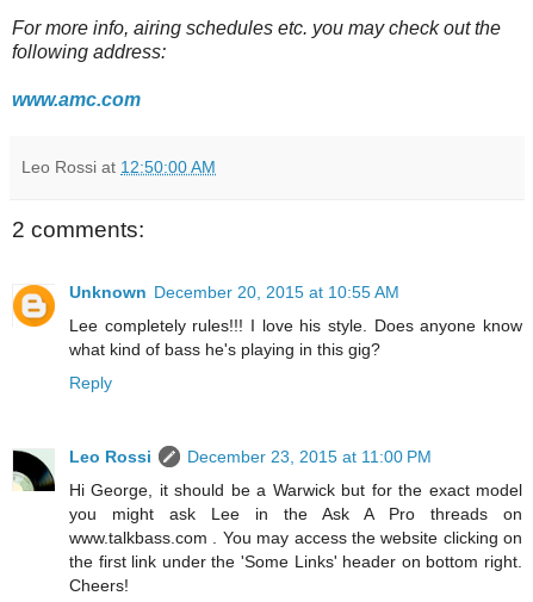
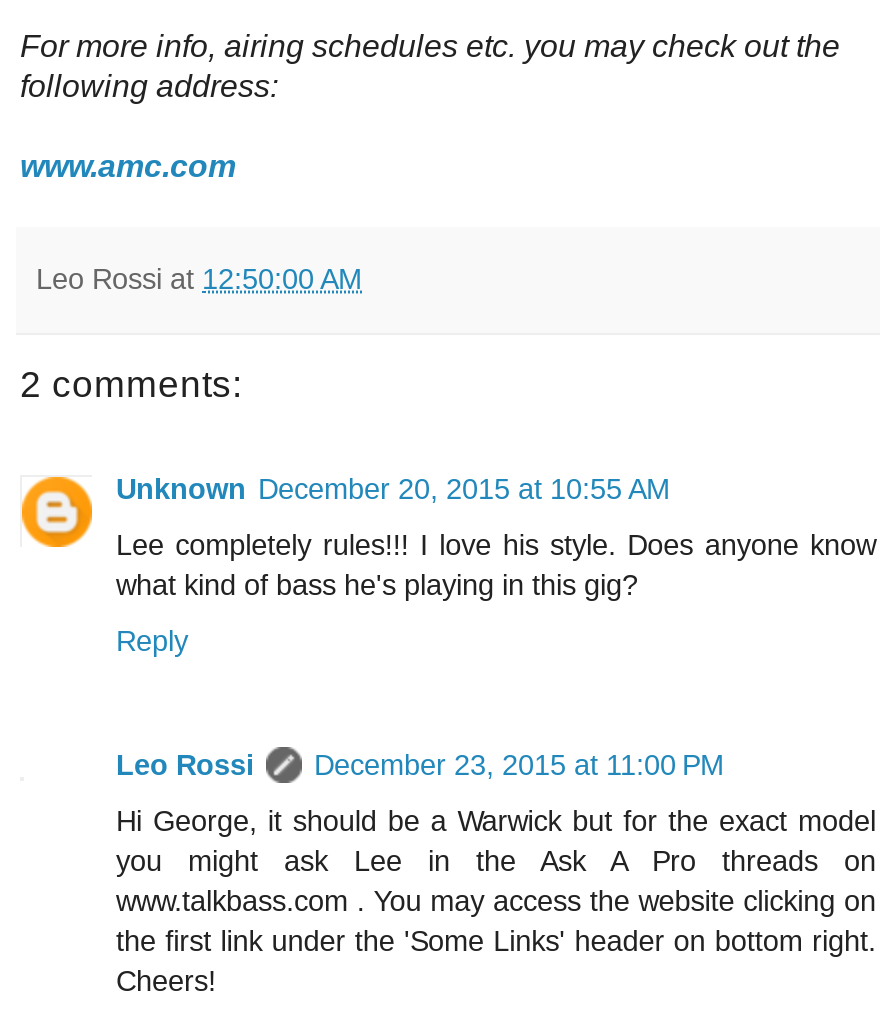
[11,448,56,492] [image] -> none

